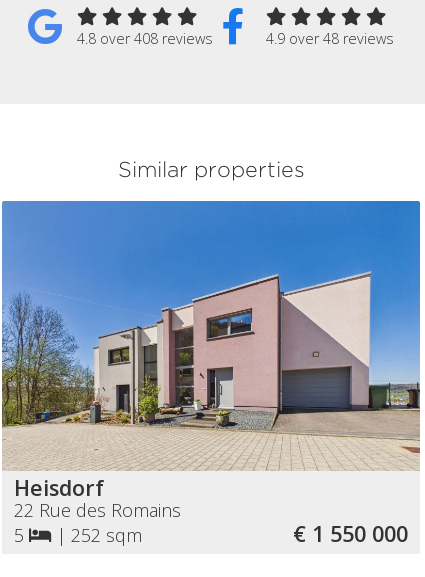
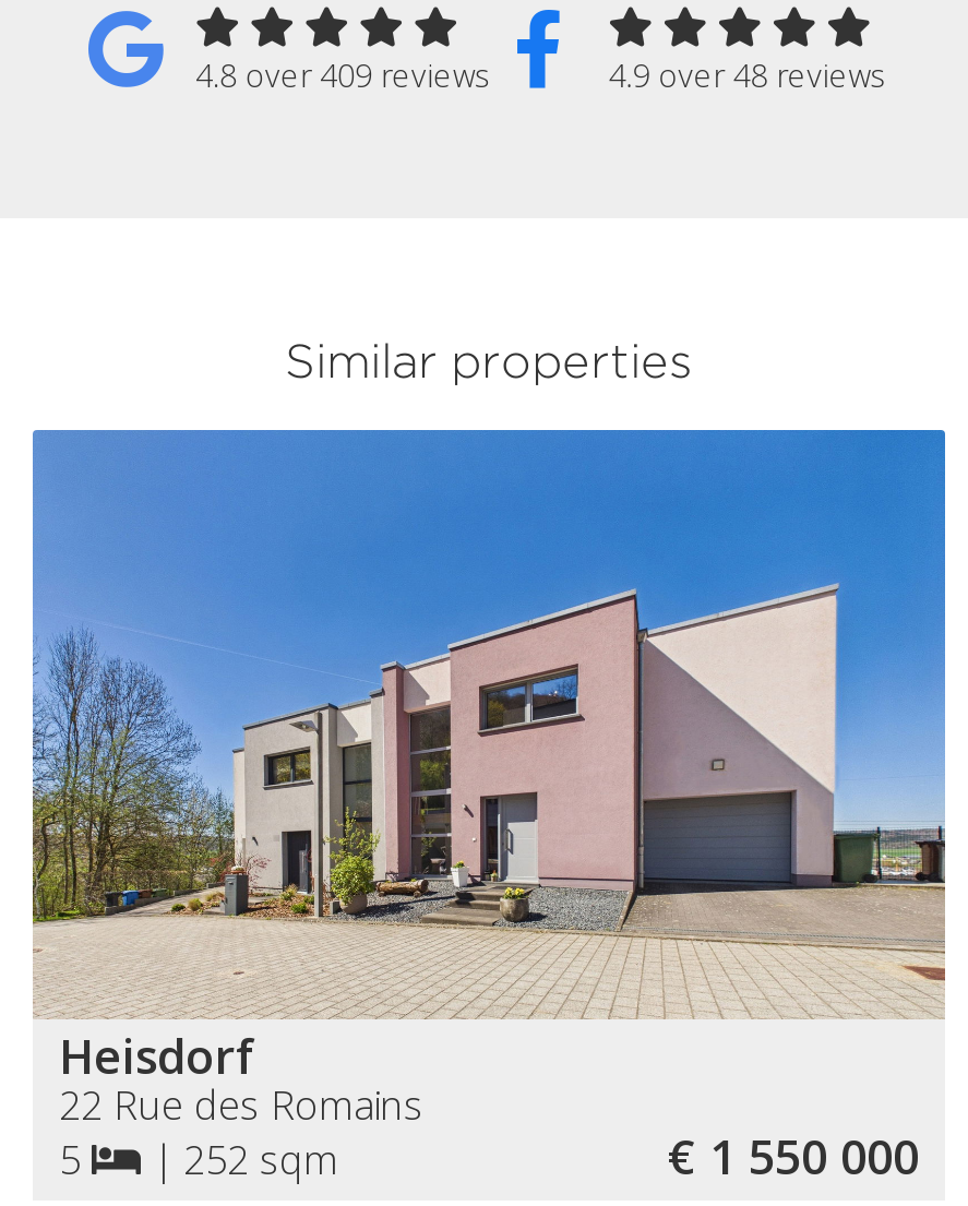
[76,28,212,47] 4.8 over 408 reviews -> [195,53,492,95] 4.8 over 409 reviews

